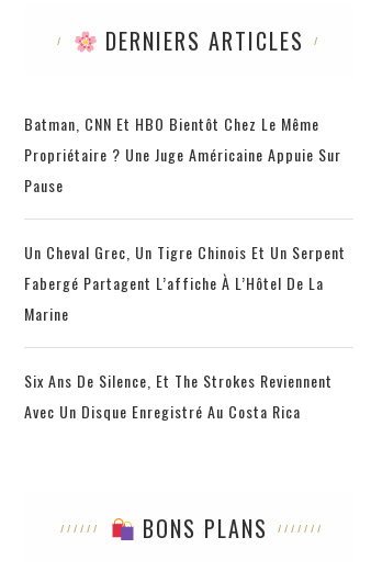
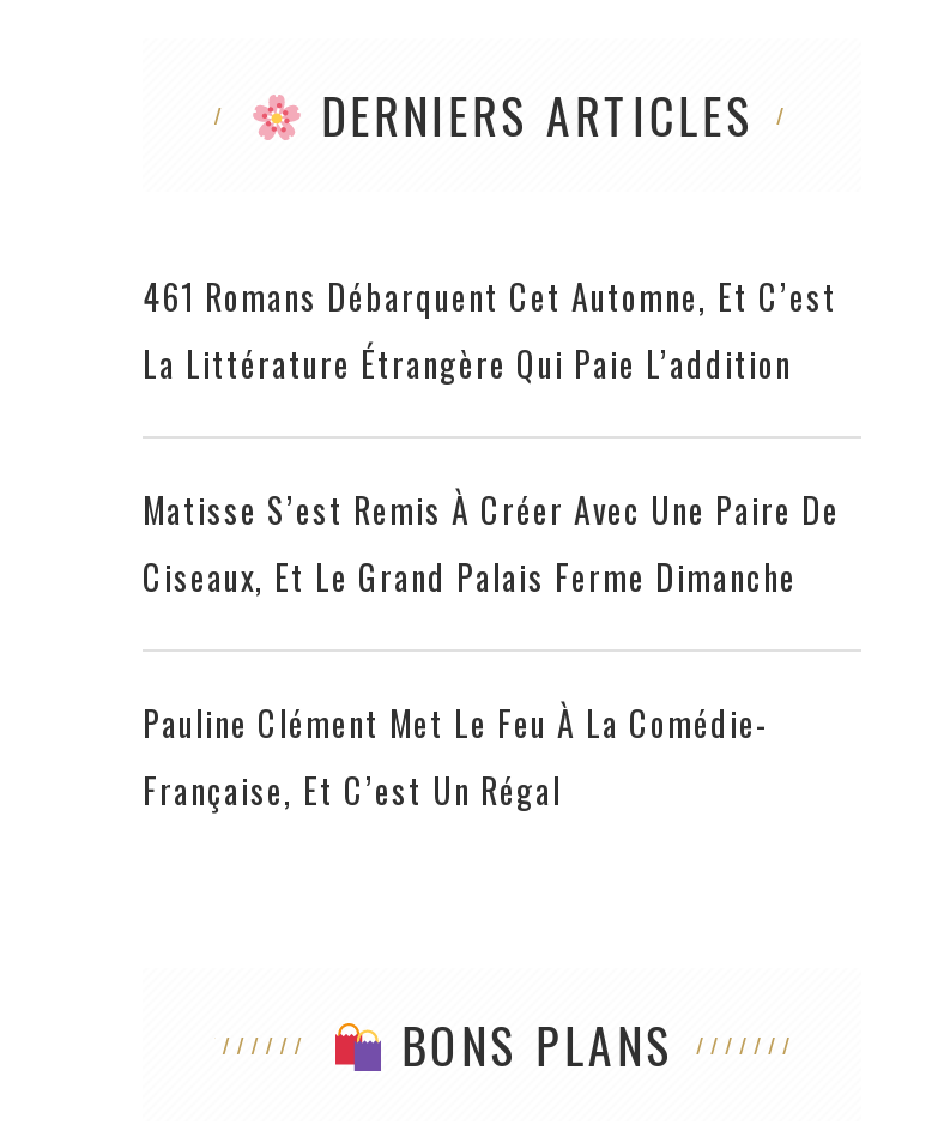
[24,113,341,197] Batman, CNN Et HBO Bientôt Chez Le Même | Propriétaire ? Une Juge Américaine Appuie Sur | Pause -> [143,271,837,388] 461 Romans Débarquent Cet Automne, Et C’est | La Littérature Étrangère Qui Paie L’addition
[24,241,346,326] Un Cheval Grec, Un Tigre Chinois Et Un Serpent | Fabergé Partagent L’affiche À L’Hôtel De La | Marine -> [143,484,840,601] Matisse S’est Remis À Créer Avec Une Paire De | Ciseaux, Et Le Grand Palais Ferme Dimanche
[24,370,333,423] Six Ans De Silence, Et The Strokes Reviennent | Avec Un Disque Enregistré Au Costa Rica -> [143,697,770,815] Pauline Clément Met Le Feu À La Comédie- | Française, Et C’est Un Régal

